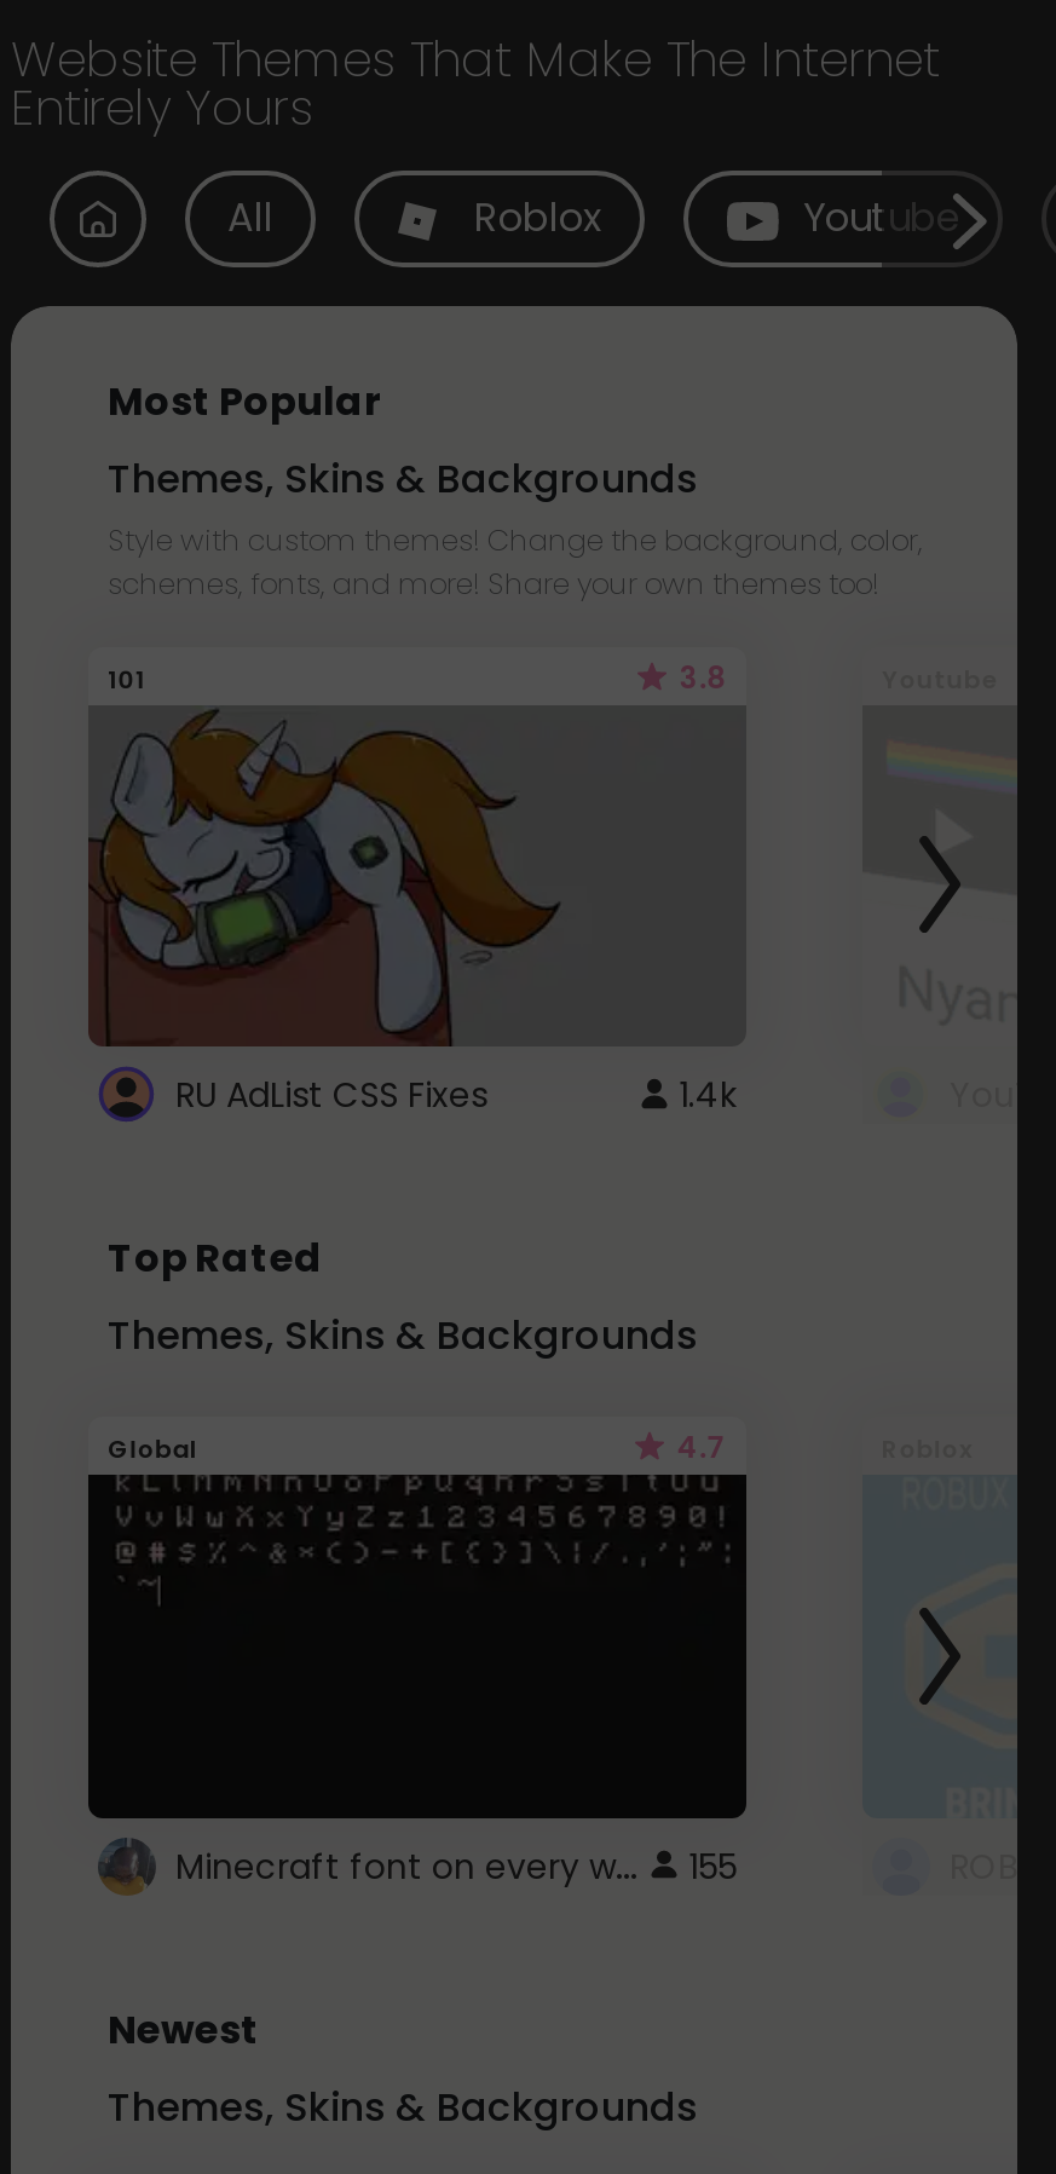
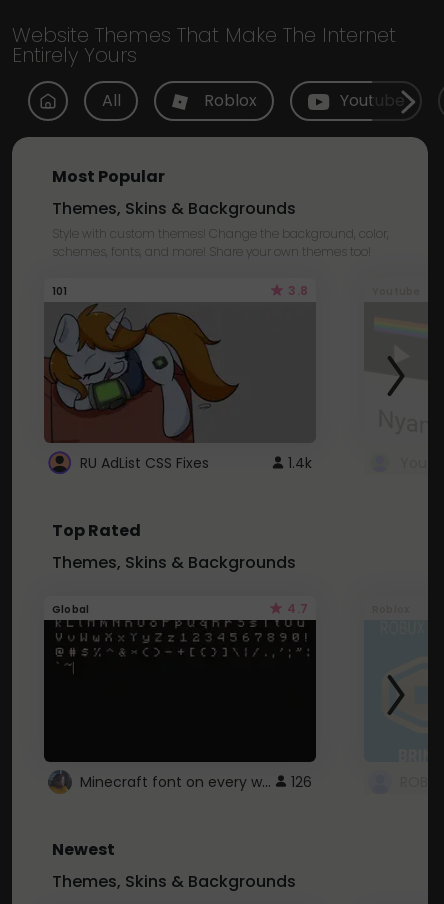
[688,1842,737,1891] 155 -> [291,772,312,792] 126

